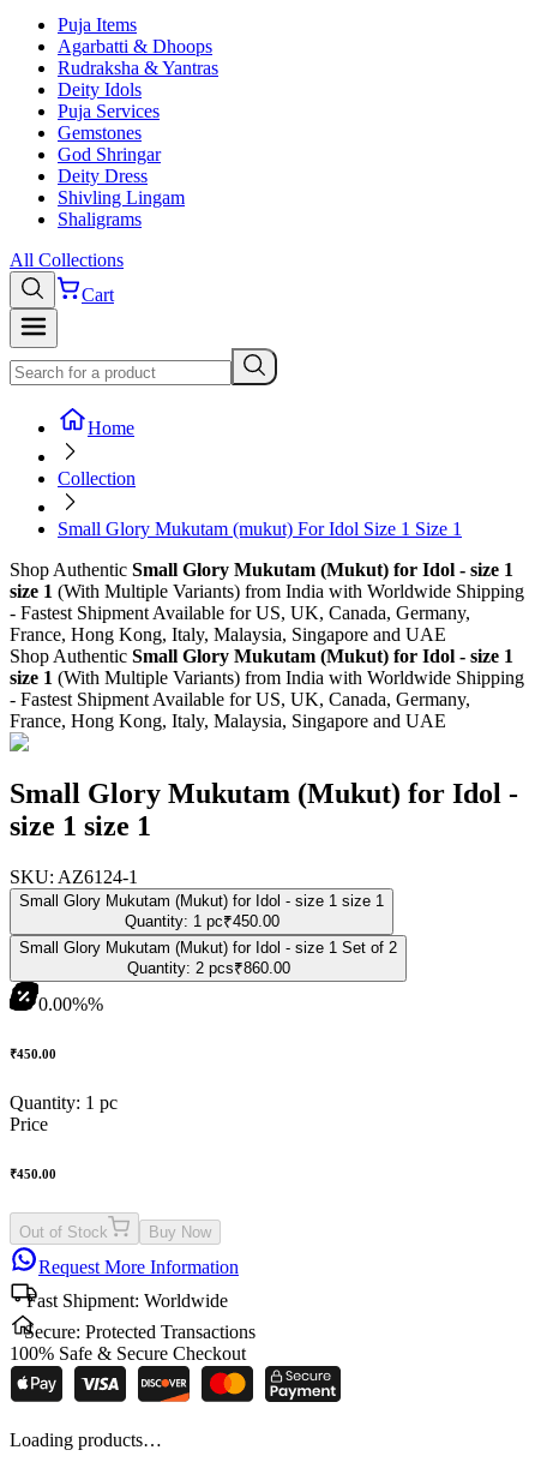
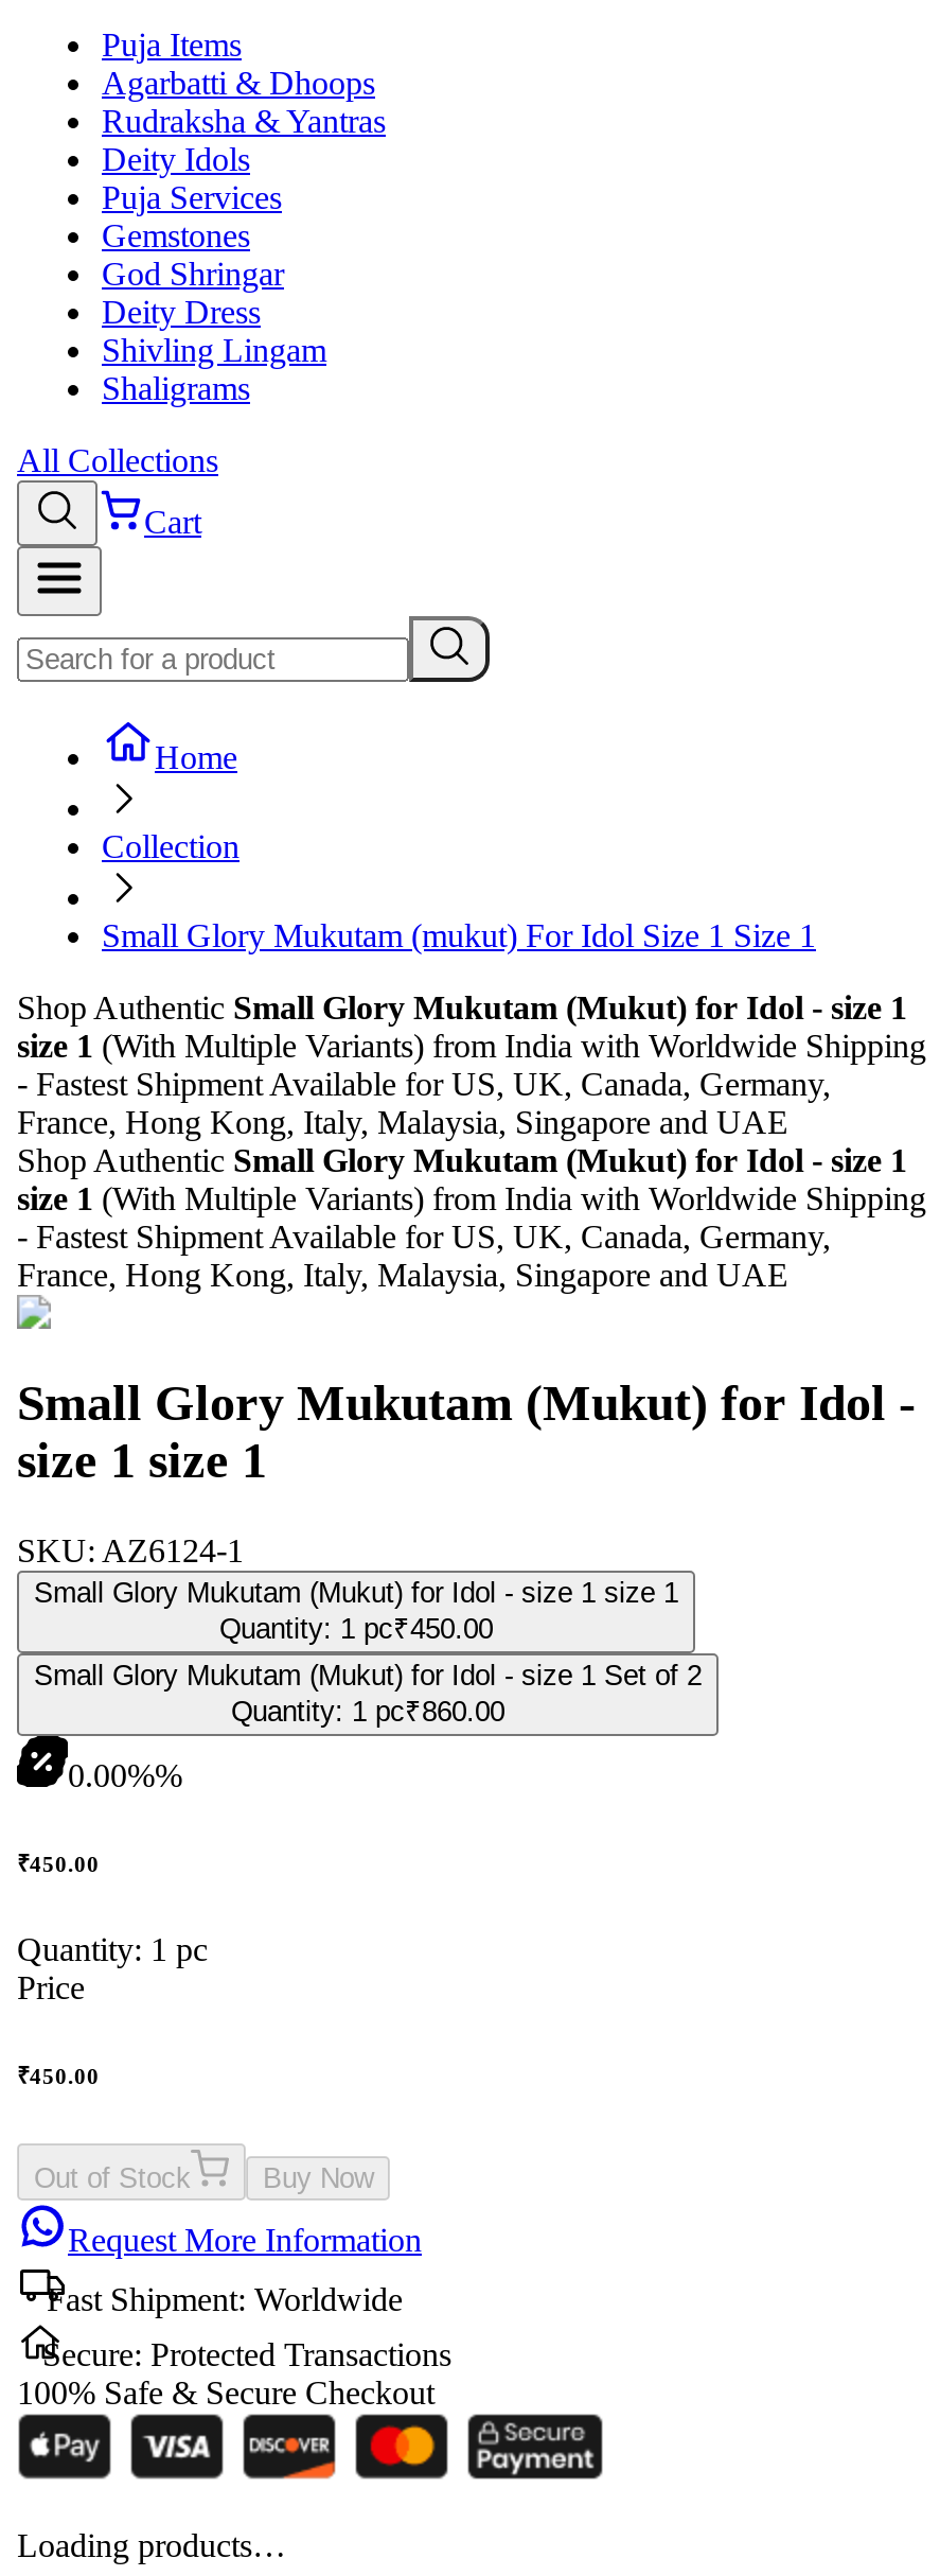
[127,959,290,977] Quantity: 2 pcs₹860.00 -> [231,1695,504,1727] Quantity: 1 pc₹860.00

